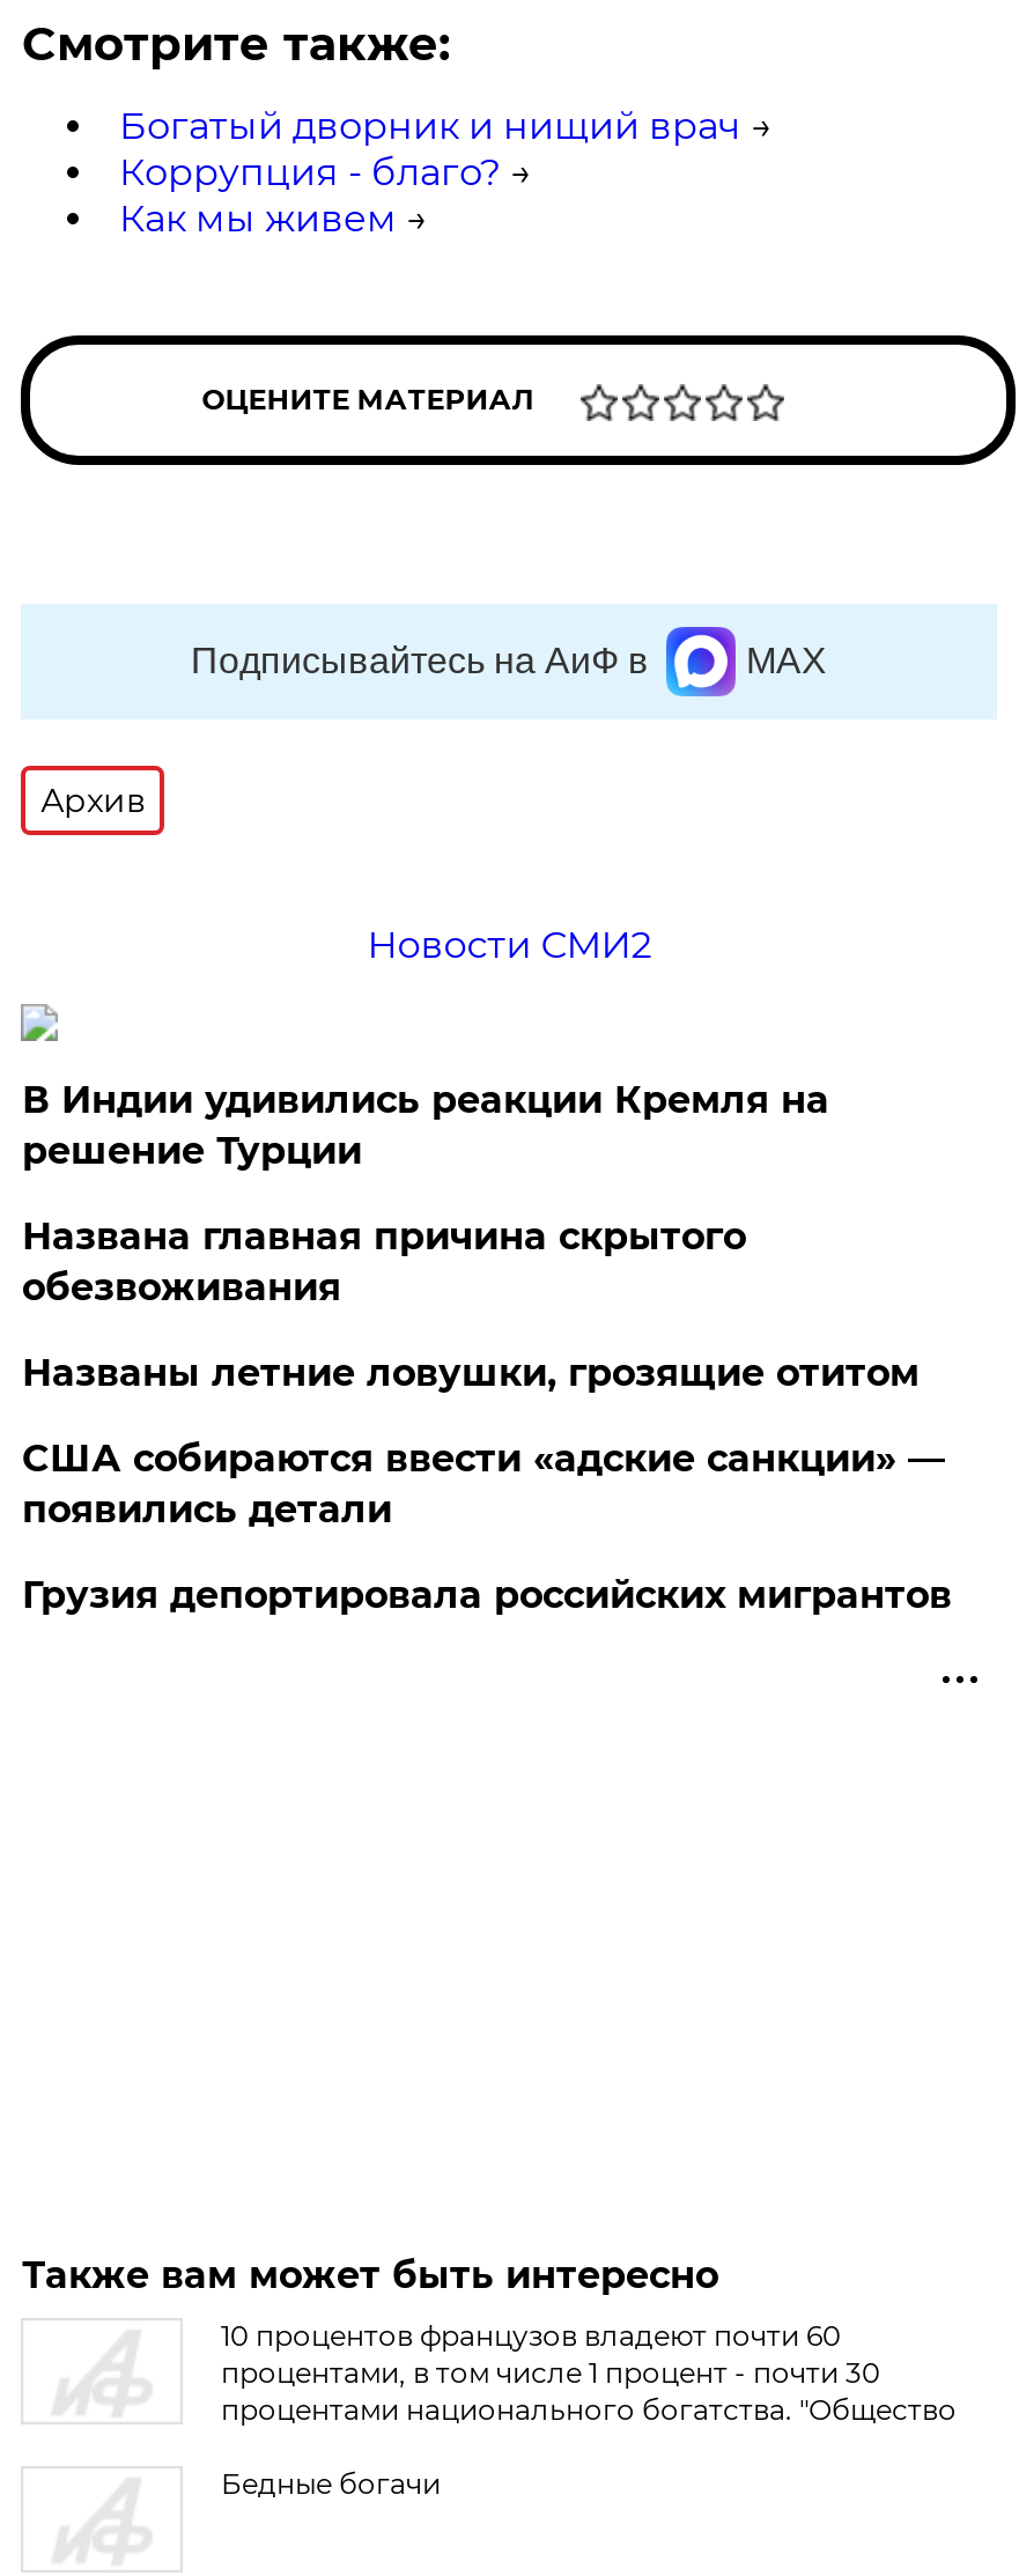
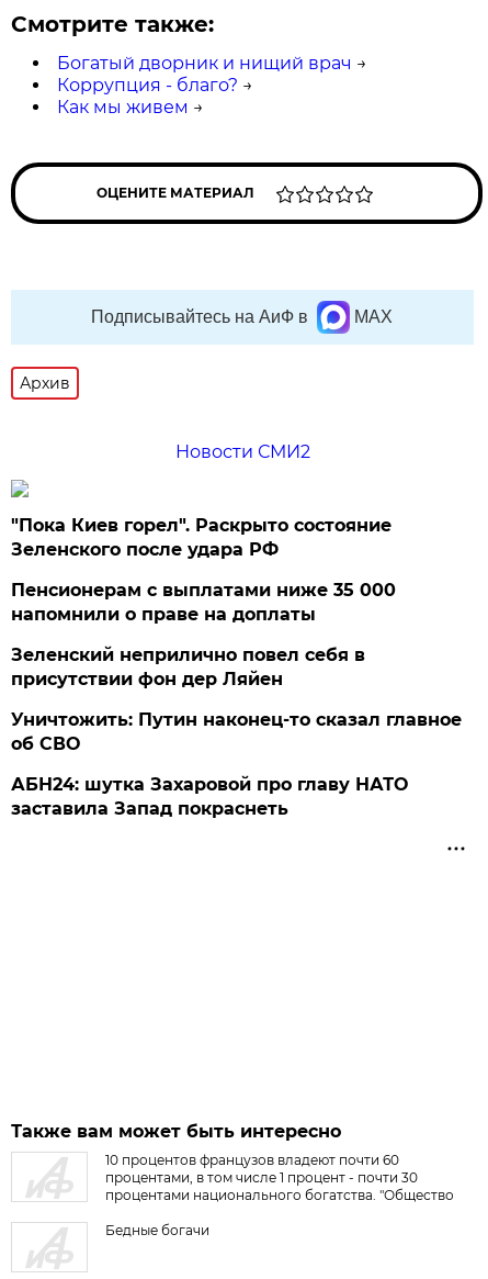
[22,1078,829,1173] В Индии удивились реакции Кремля на | решение Турции -> [11,515,392,560] "Пока Киев горел". Раскрыто состояние | Зеленского после удара РФ
[22,1215,746,1309] Названа главная причина скрытого | обезвоживания -> [11,580,396,625] Пенсионерам с выплатами ниже 35 000 | напомнили о праве на доплаты
[22,1351,919,1395] Названы летние ловушки, грозящие отитом -> [11,644,366,689] Зеленский неприлично повел cебя в | присутствии фон дер Ляйен
[22,1437,945,1531] США собираются ввести «адские санкции» — | появились детали -> [11,709,462,754] Уничтожить: Путин наконец-то сказал главное | об СВО
[22,1573,952,1617] Грузия депортировала российских мигрантов -> [11,774,408,819] АБН24: шутка Захаровой про главу НАТО | заставила Запад покраснеть

